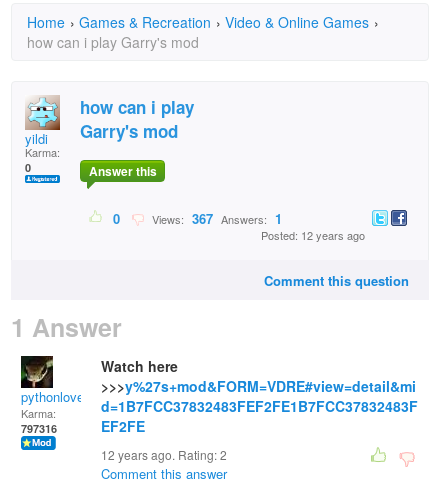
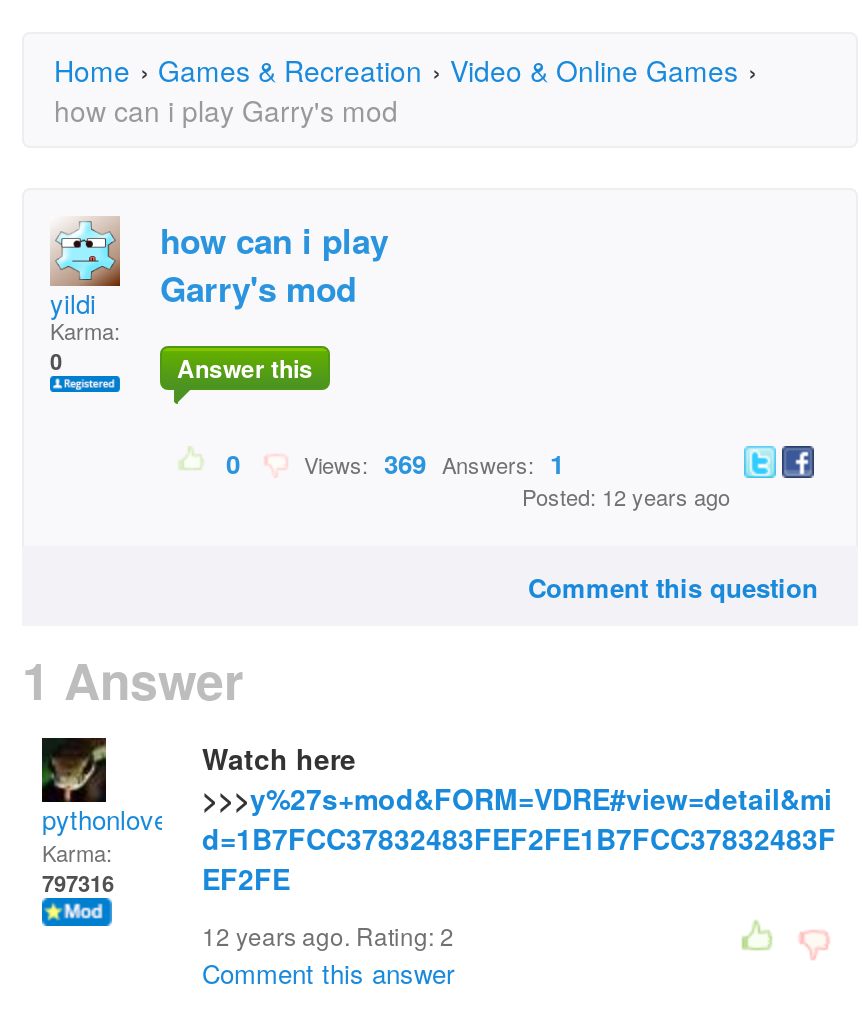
[146,209,282,228] Views: 367 Answers: 1 -> [292,444,564,482] Views: 369 Answers: 1

